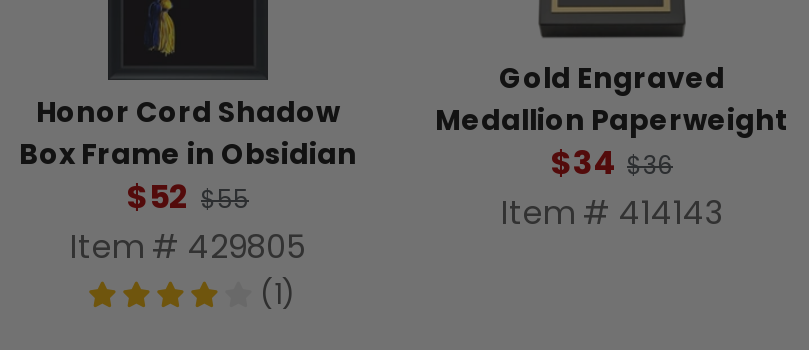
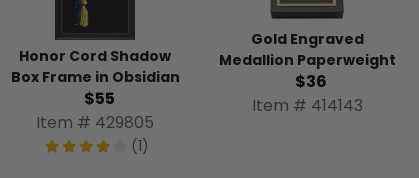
[551,141,673,187] $34 $36 -> [295,70,327,93] $36
[127,174,249,220] $52 $55 -> [83,87,114,110] $55

